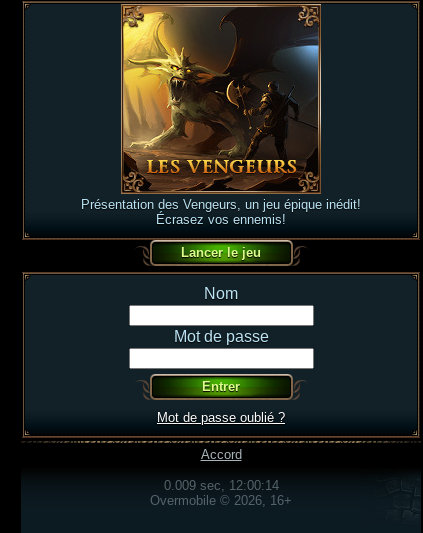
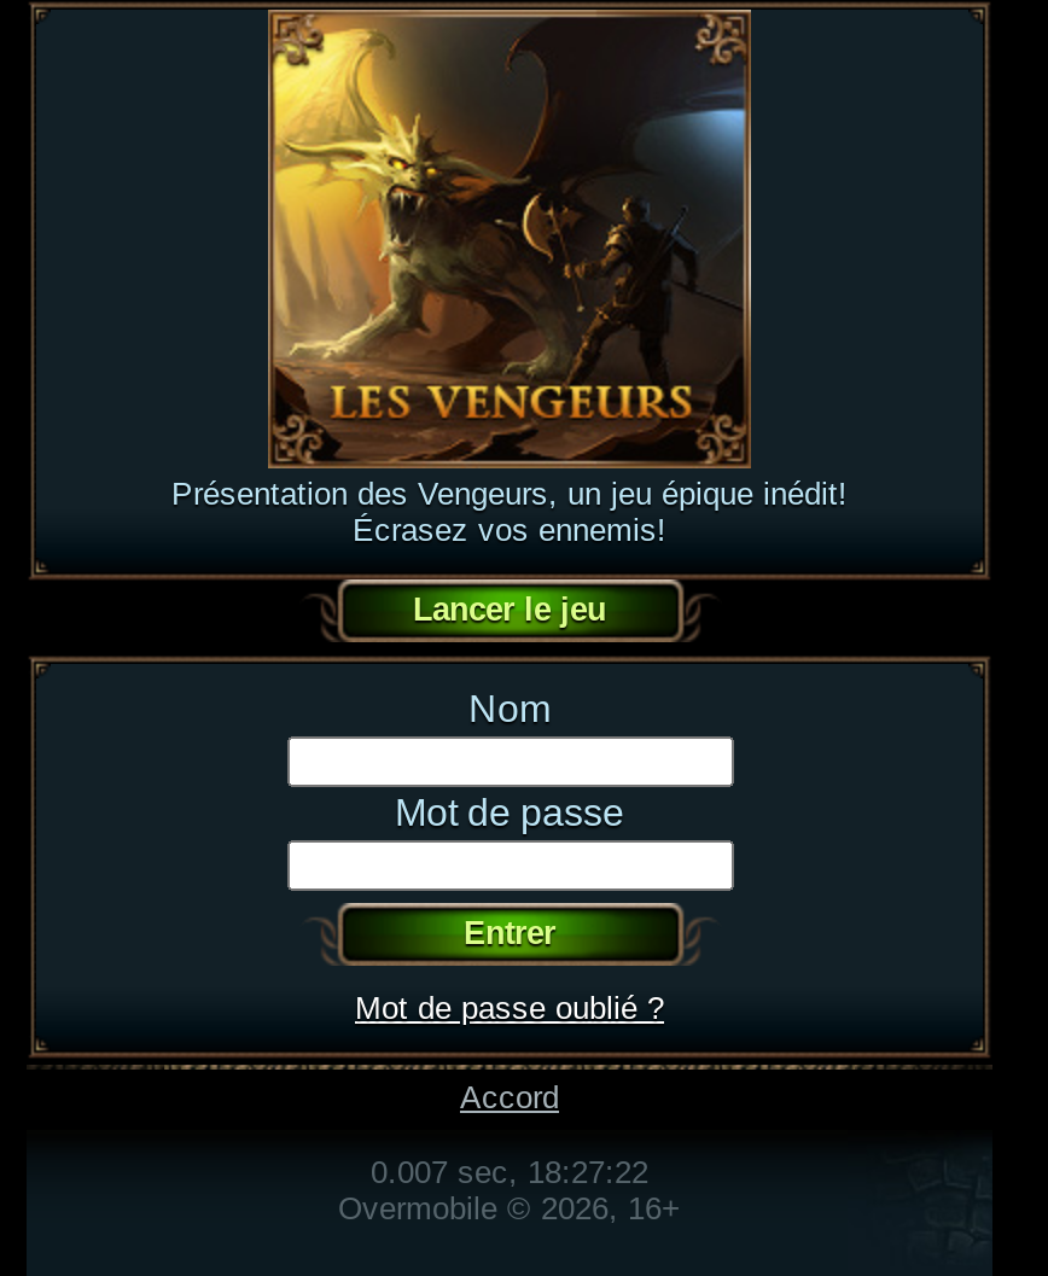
[163,477,278,492] 0.009 sec, 12:00:14 -> [371,1153,648,1189] 0.007 sec, 18:27:22

